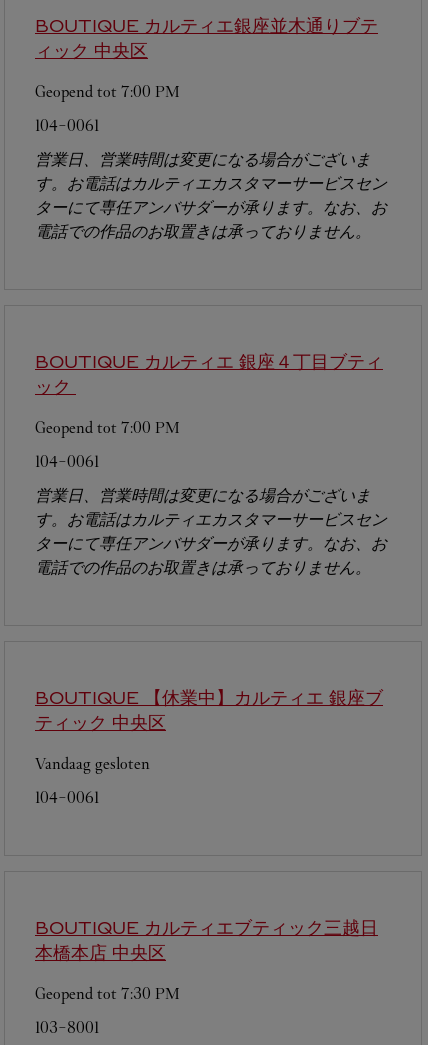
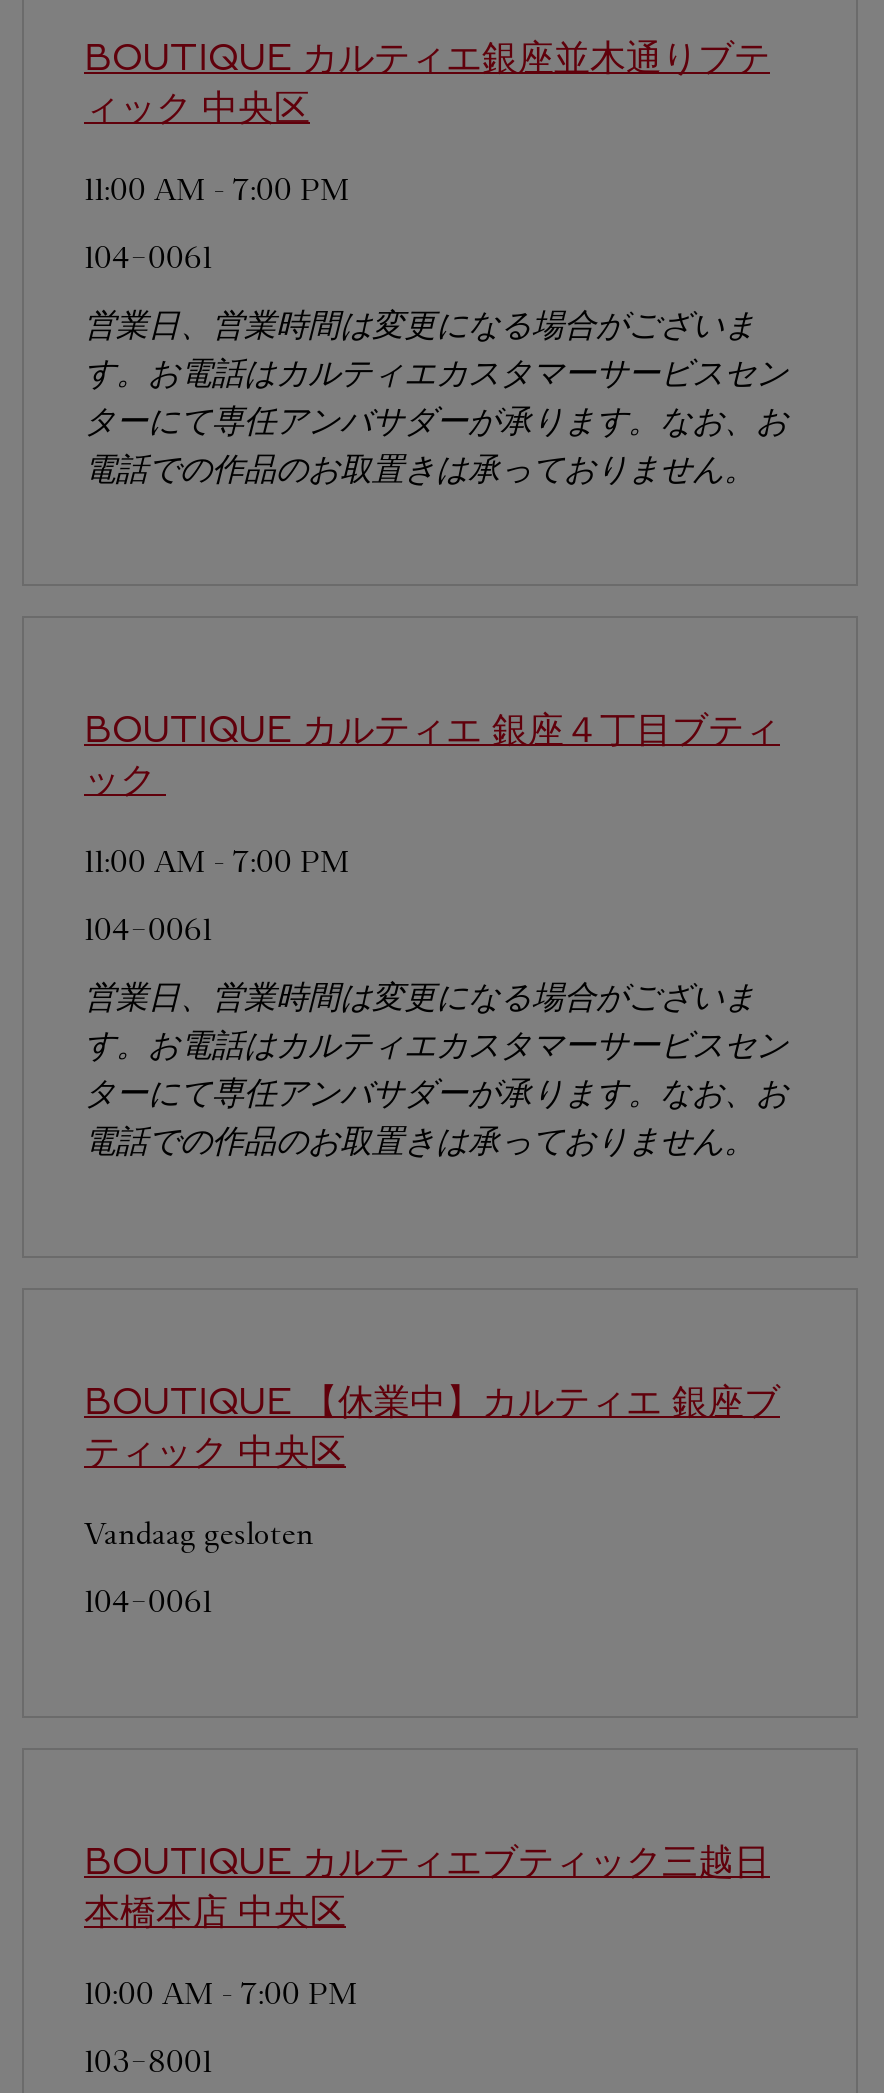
[35,82,180,101] Geopend tot 7:00 PM -> [84,170,350,208] 11:00 AM - 7:00 PM
[35,418,180,437] Geopend tot 7:00 PM -> [84,842,350,880] 11:00 AM - 7:00 PM
[35,984,180,1003] Geopend tot 7:30 PM -> [84,1974,358,2012] 10:00 AM - 7:00 PM

